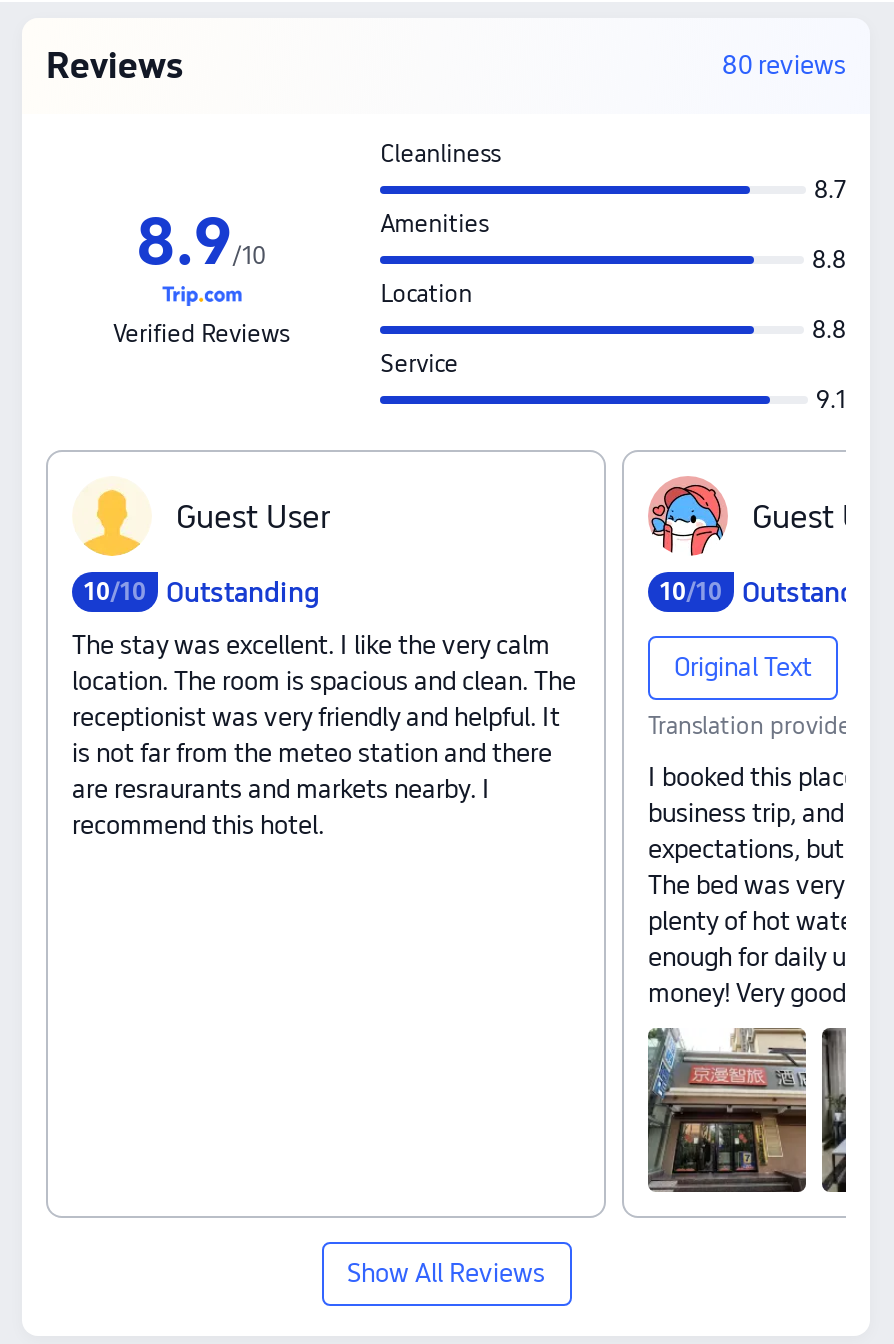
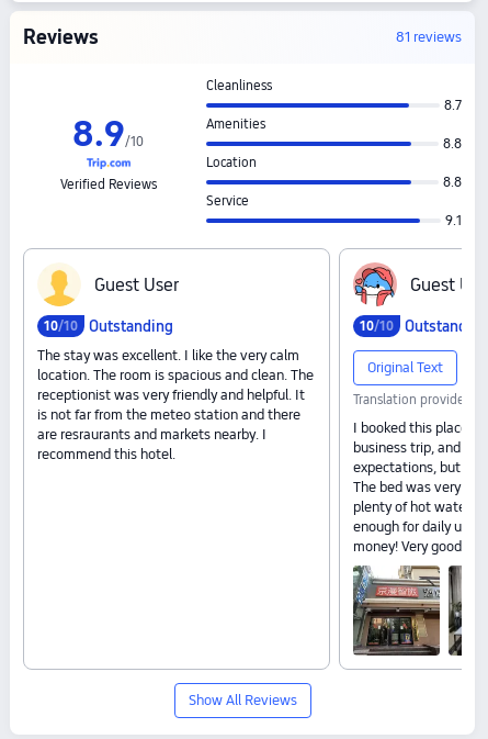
[722,50,846,80] 80 reviews -> [396,29,462,45] 81 reviews

